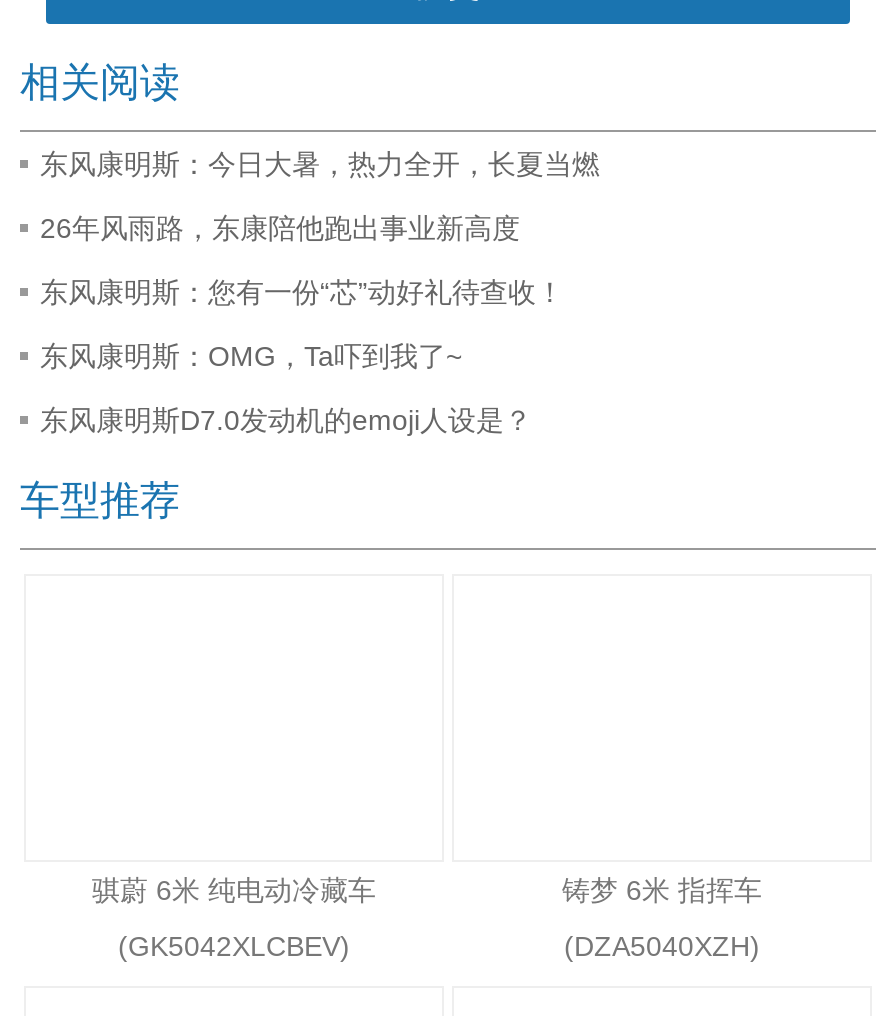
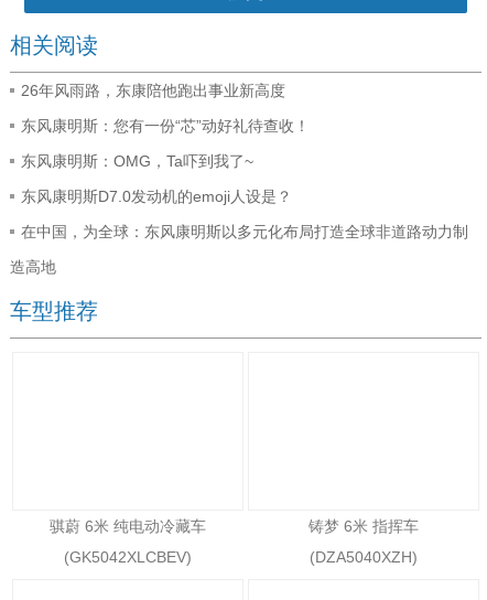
[40,149,600,181] 东风康明斯：今日大暑，热力全开，长夏当燃 -> none
moved [40,213,564,437] -> [21,82,310,205]: 26年风雨路，东康陪他跑出事业新高度 | 东风康明斯：您有一份“芯”动好礼待查收！ | 东风康明斯：OMG，Ta吓到我了~ | 东风康明斯D7.0发动机的emoji人设是？
none -> [10,223,468,276] 在中国，为全球：东风康明斯以多元化布局打造全球非道路动力制 | 造高地

